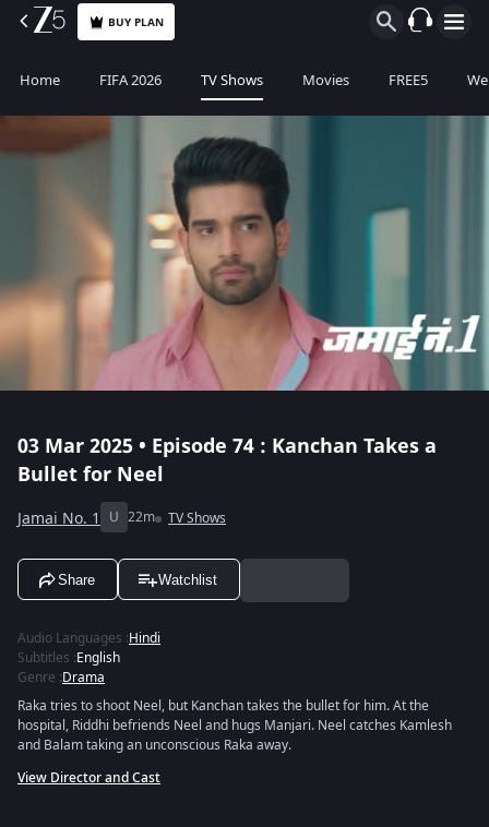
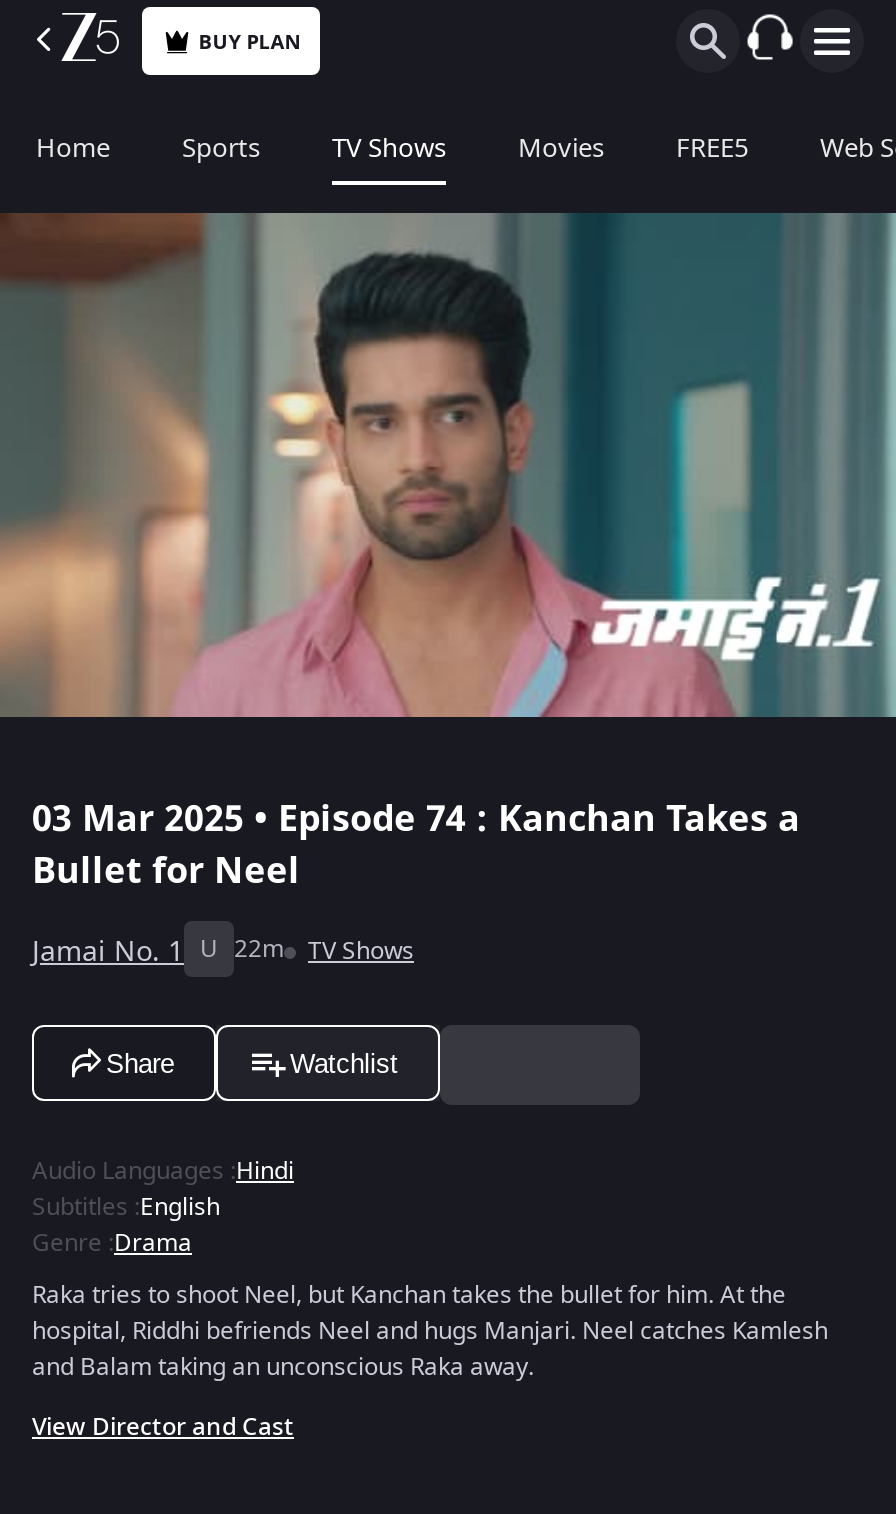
[99,70,162,91] FIFA 2026 -> [182,129,260,167] Sports

